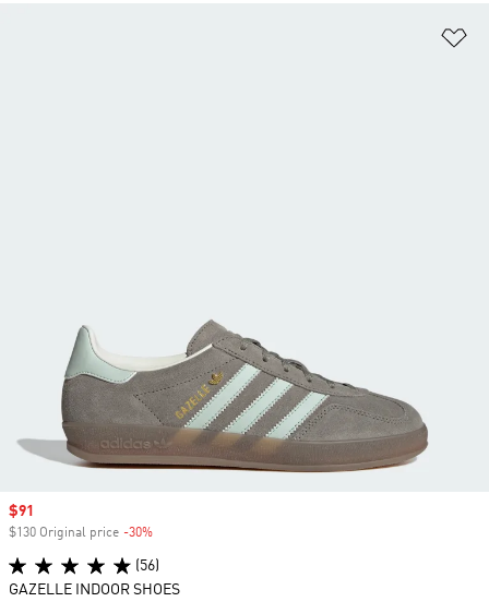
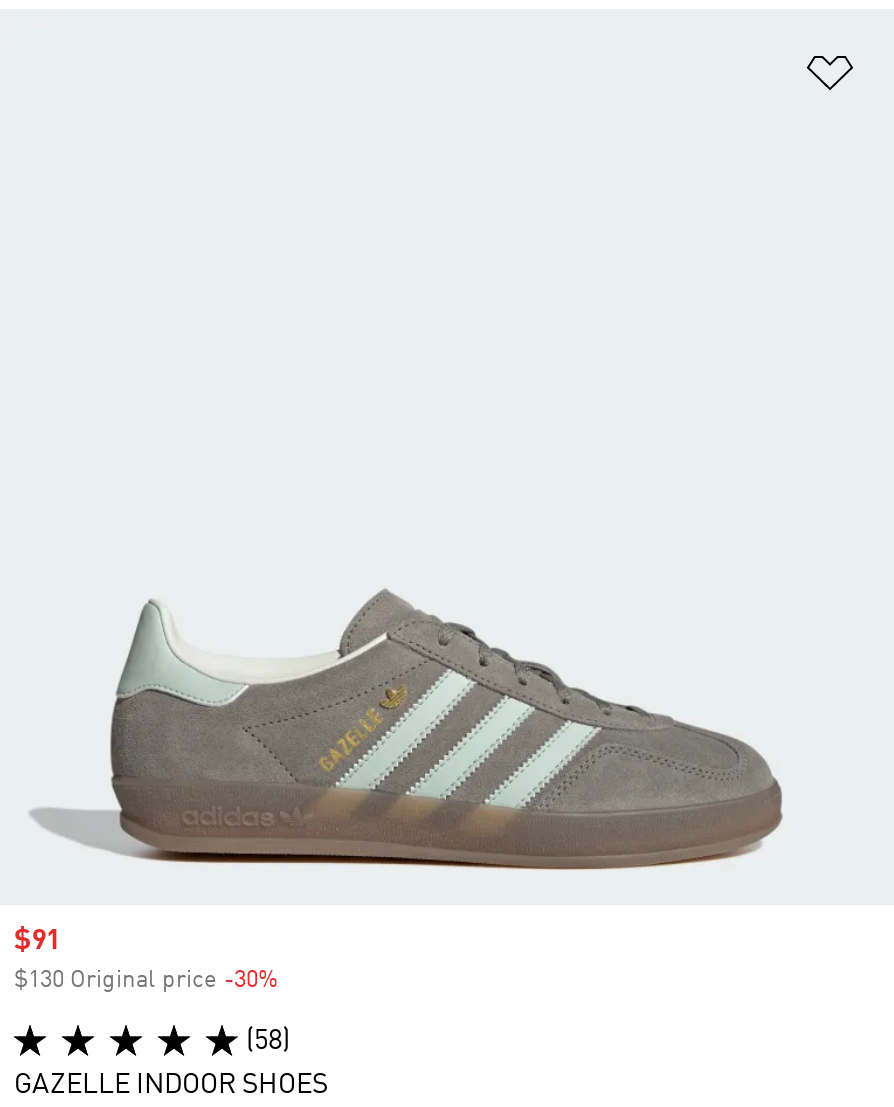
[135,558,159,574] (56) -> [246,1027,290,1055] (58)

